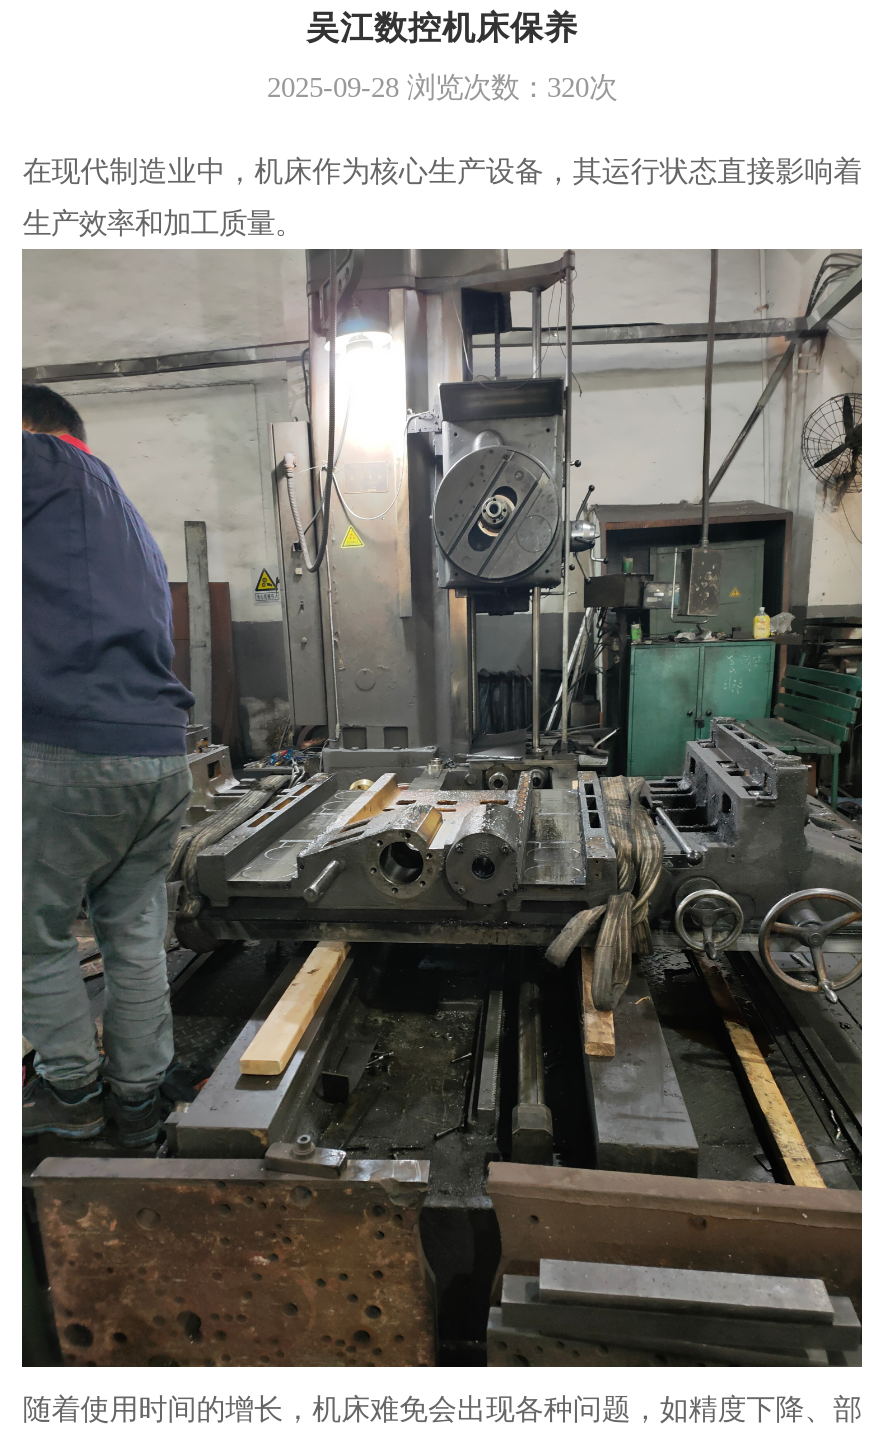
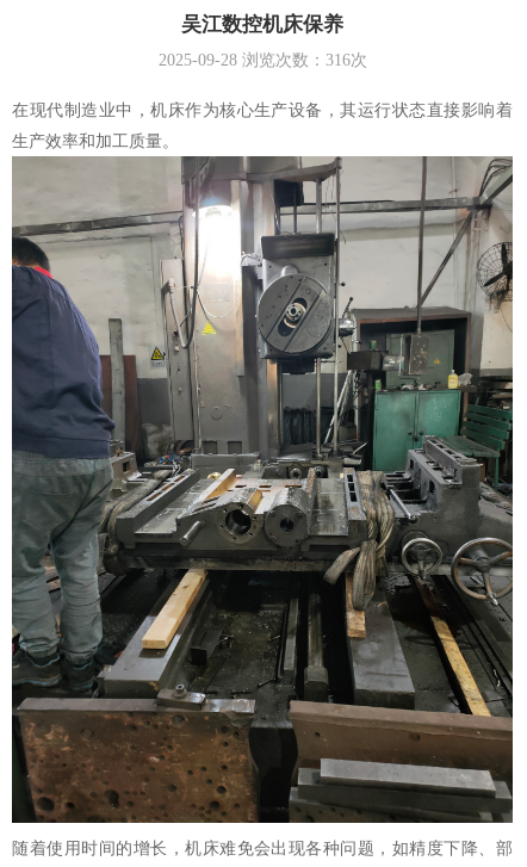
[267,70,617,102] 2025-09-28浏览次数：320次 -> [158,50,367,69] 2025-09-28浏览次数：316次

